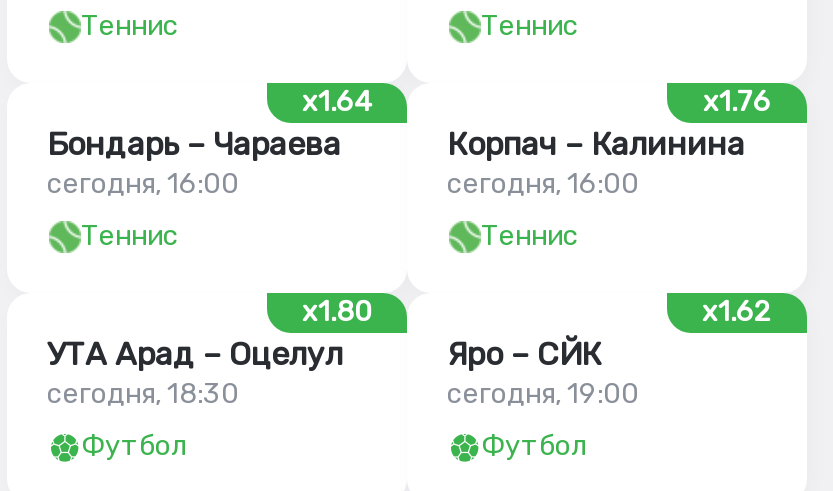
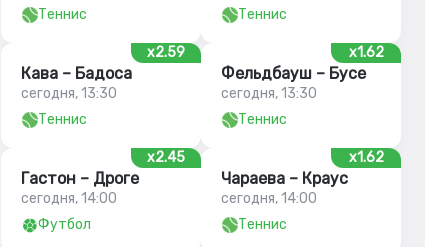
[47,85,372,201] x1.64 | Бондарь – Чараева | сегодня, 16:00 -> [21,44,185,102] x2.59 | Кава – Бадоса | сегодня, 13:30
[447,85,771,201] x1.76 | Корпач – Калинина | сегодня, 16:00 -> [221,44,383,102] x1.62 | Фельдбауш – Бусе | сегодня, 13:30
[47,295,372,411] x1.80 | УТА Арад – Оцелул | сегодня, 18:30 -> [21,149,185,207] x2.45 | Гастон – Дроге | сегодня, 14:00
[447,335,639,411] Яро – СЙК | сегодня, 19:00 -> [221,169,348,207] Чараева – Краус | сегодня, 14:00
[481,429,587,463] Футбол -> [238,216,287,233] Теннис

